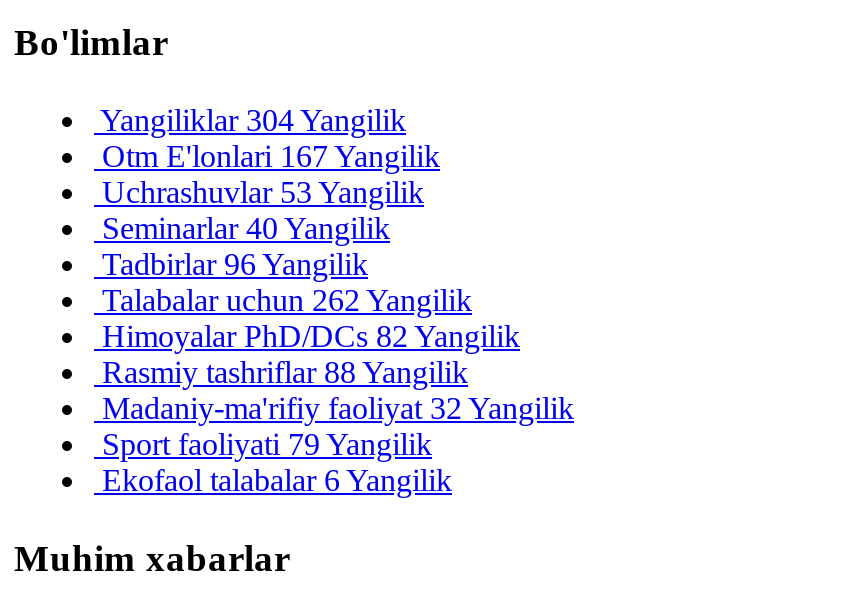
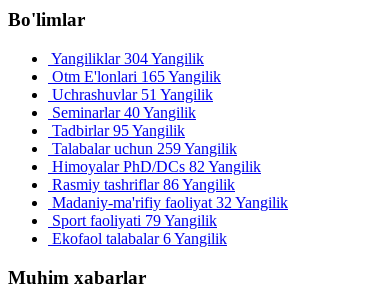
[94,139,440,173] Otm E'lonlari 167 Yangilik -> [48,68,221,85] Otm E'lonlari 165 Yangilik
[94,175,424,209] Uchrashuvlar 53 Yangilik -> [48,86,213,103] Uchrashuvlar 51 Yangilik
[94,247,368,281] Tadbirlar 96 Yangilik -> [48,122,185,139] Tadbirlar 95 Yangilik
[94,283,472,317] Talabalar uchun 262 Yangilik -> [48,140,237,157] Talabalar uchun 259 Yangilik
[94,355,468,389] Rasmiy tashriflar 88 Yangilik -> [48,176,235,193] Rasmiy tashriflar 86 Yangilik

